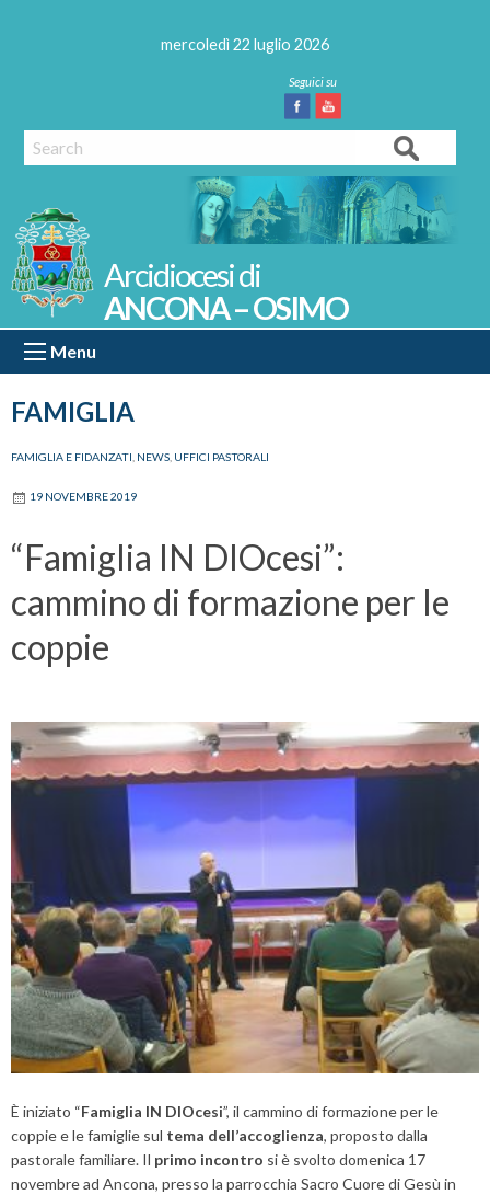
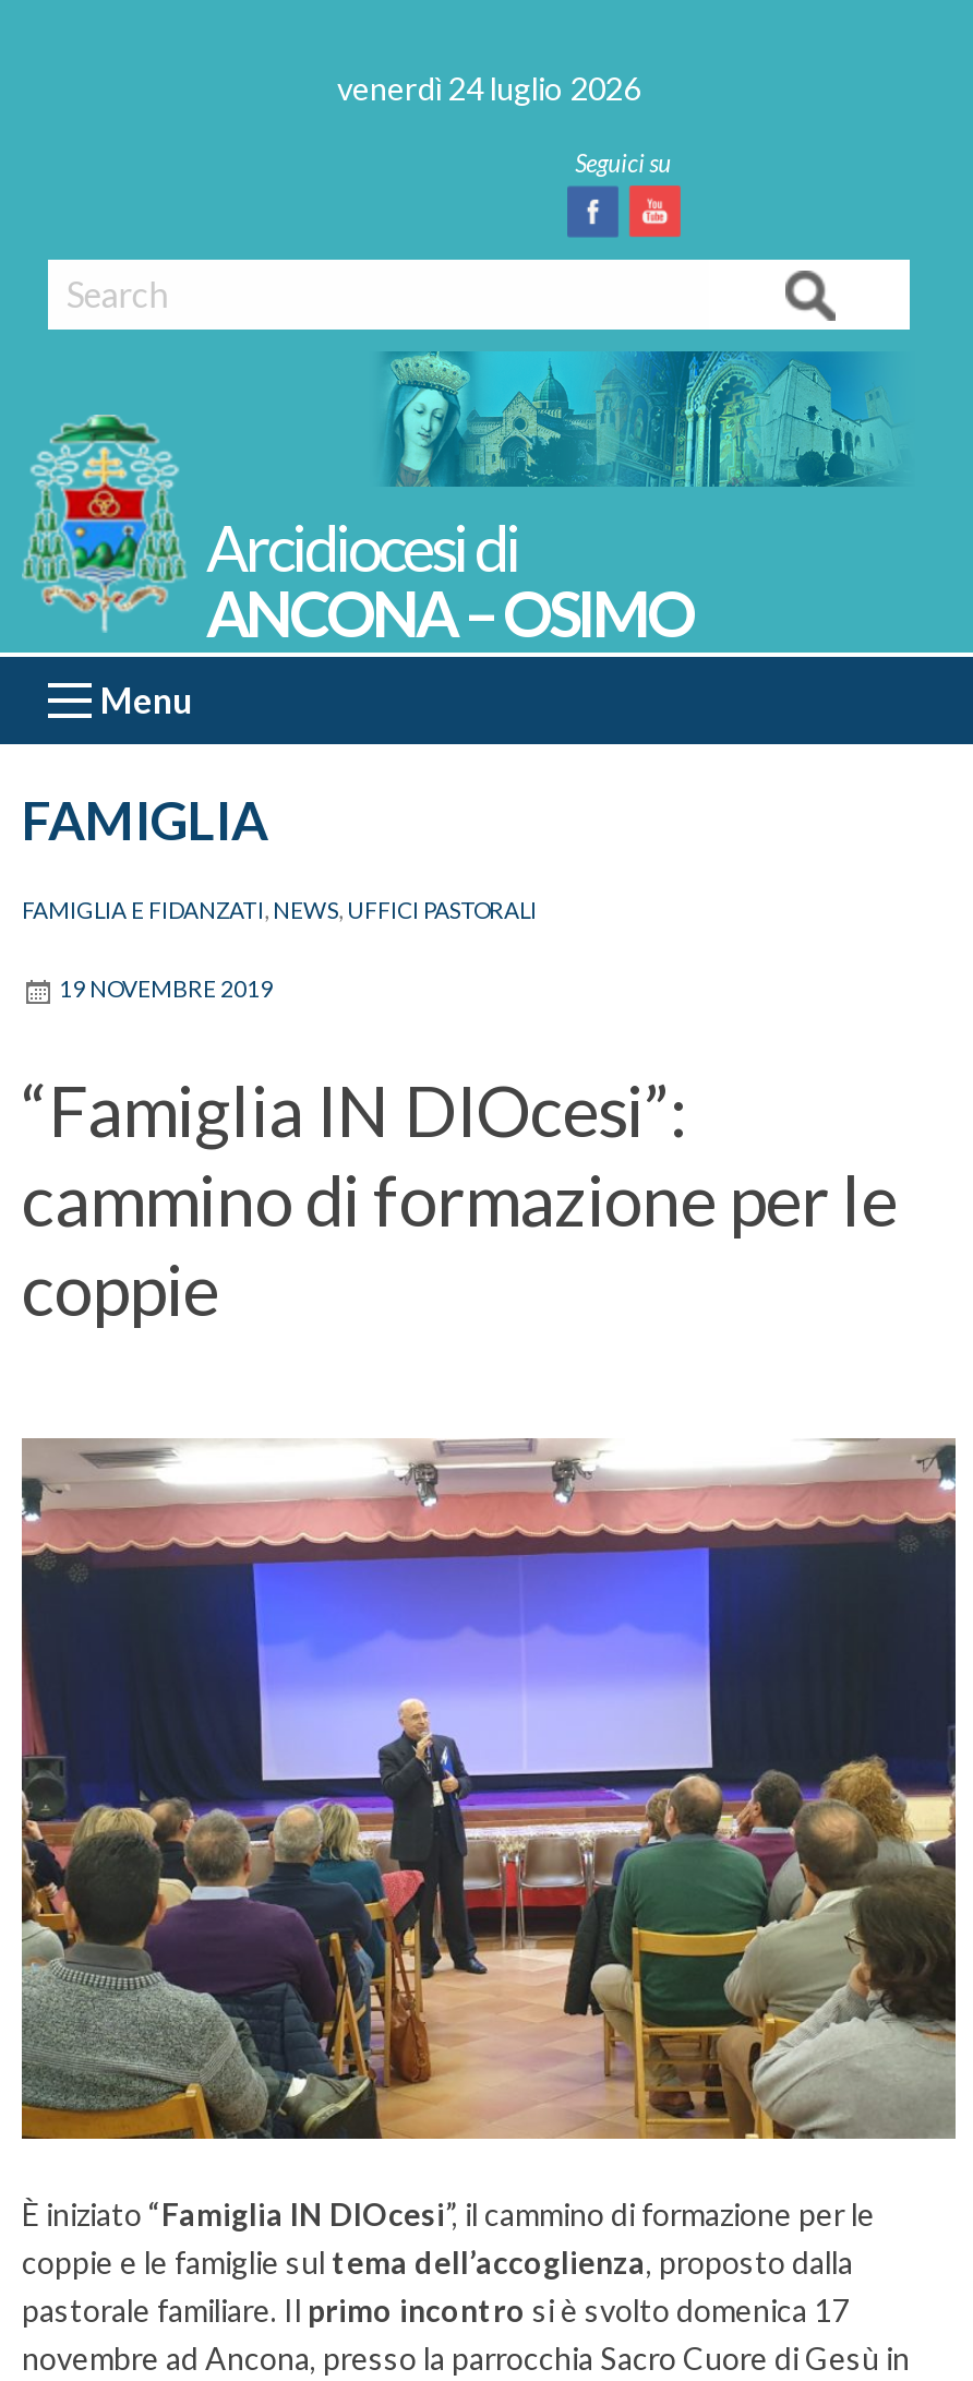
[161,35,329,54] mercoledì 22 luglio 2026 -> [337,70,640,107] venerdì 24 luglio 2026

